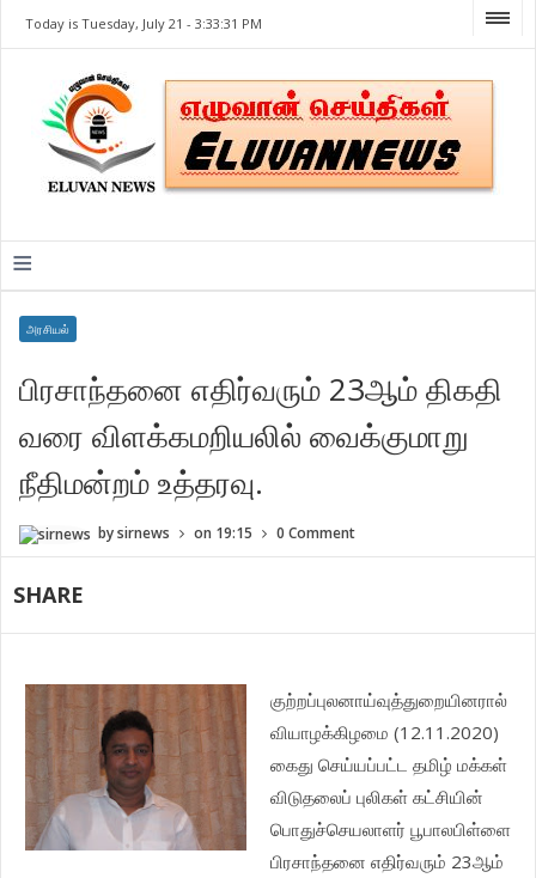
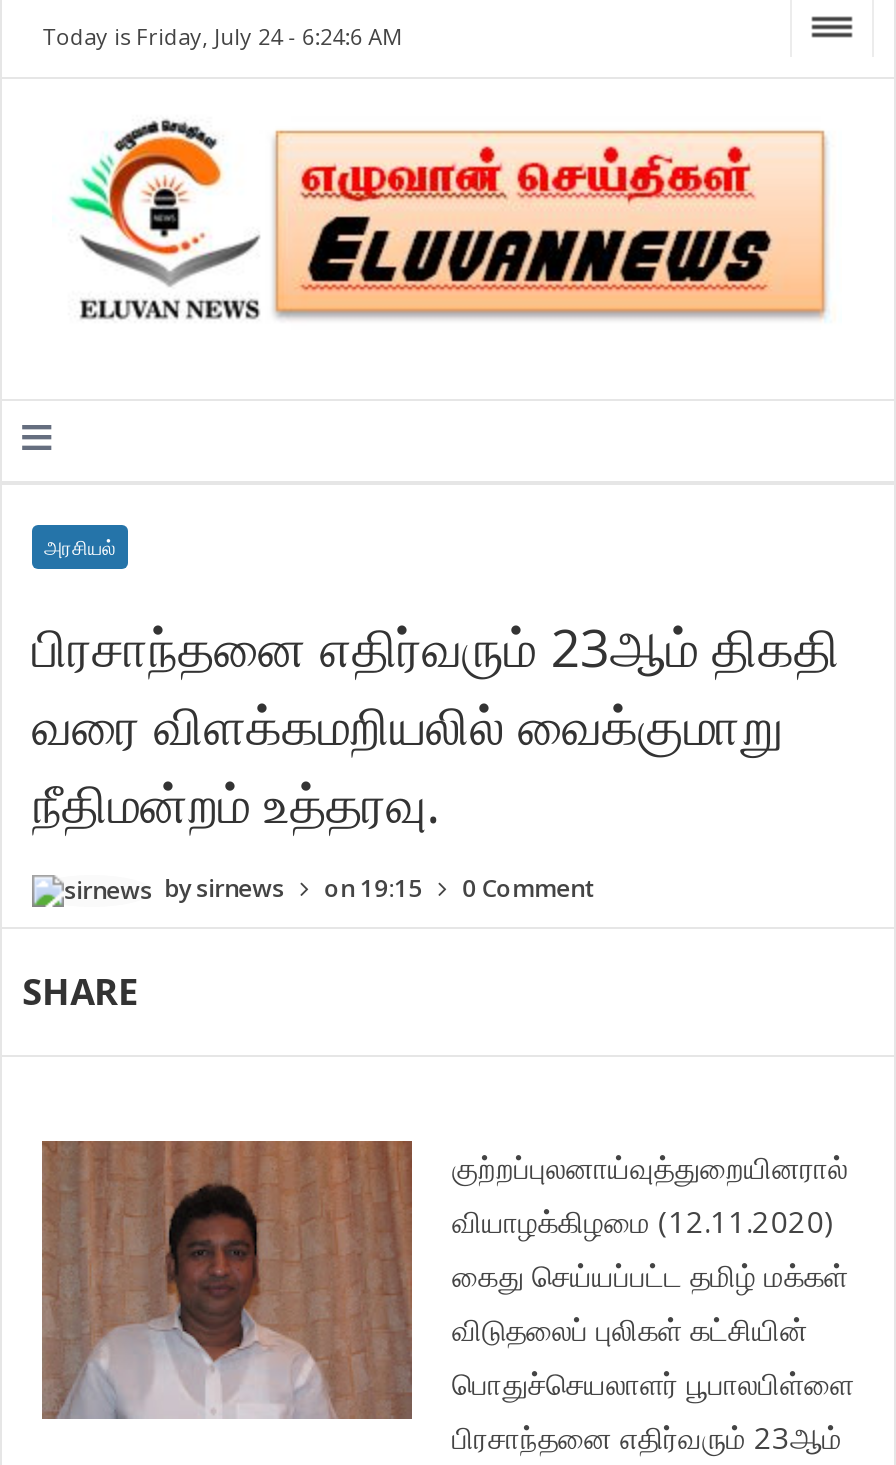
[25,14,262,32] Today is Tuesday, July 21 - 3:33:31 PM -> [42,21,402,51] Today is Friday, July 24 - 6:24:6 AM

